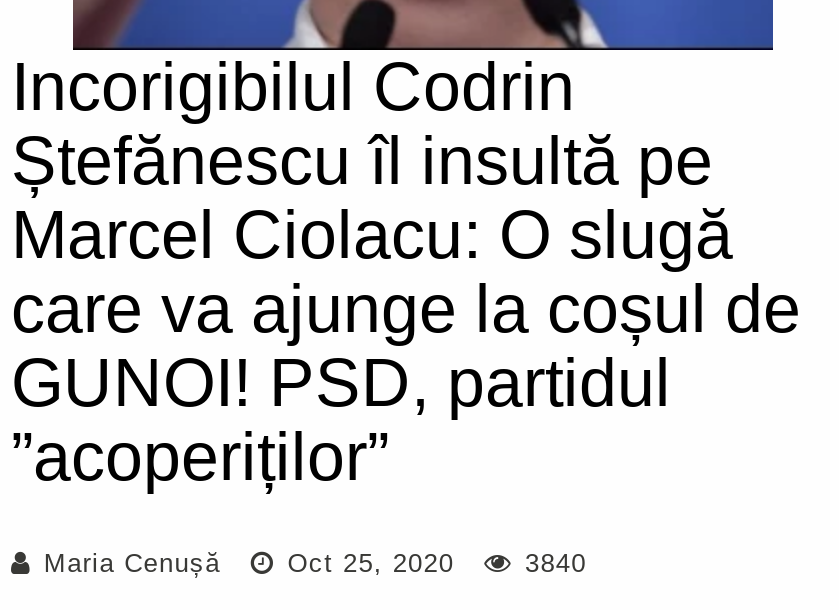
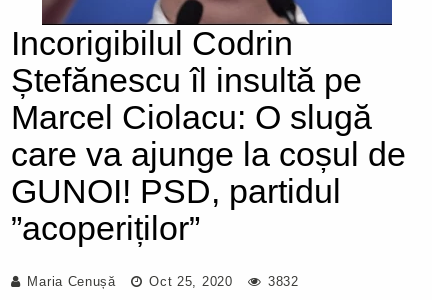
[516,548,587,578] 3840 -> [263,274,299,289] 3832

